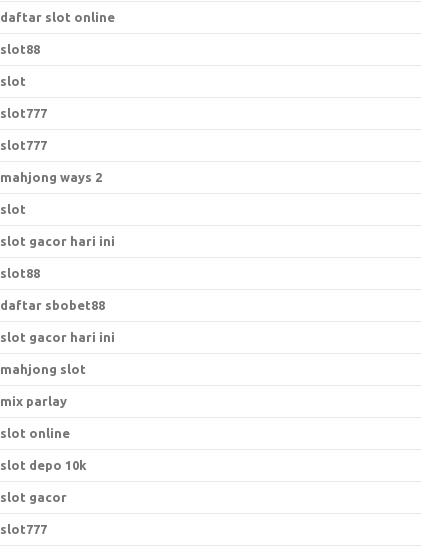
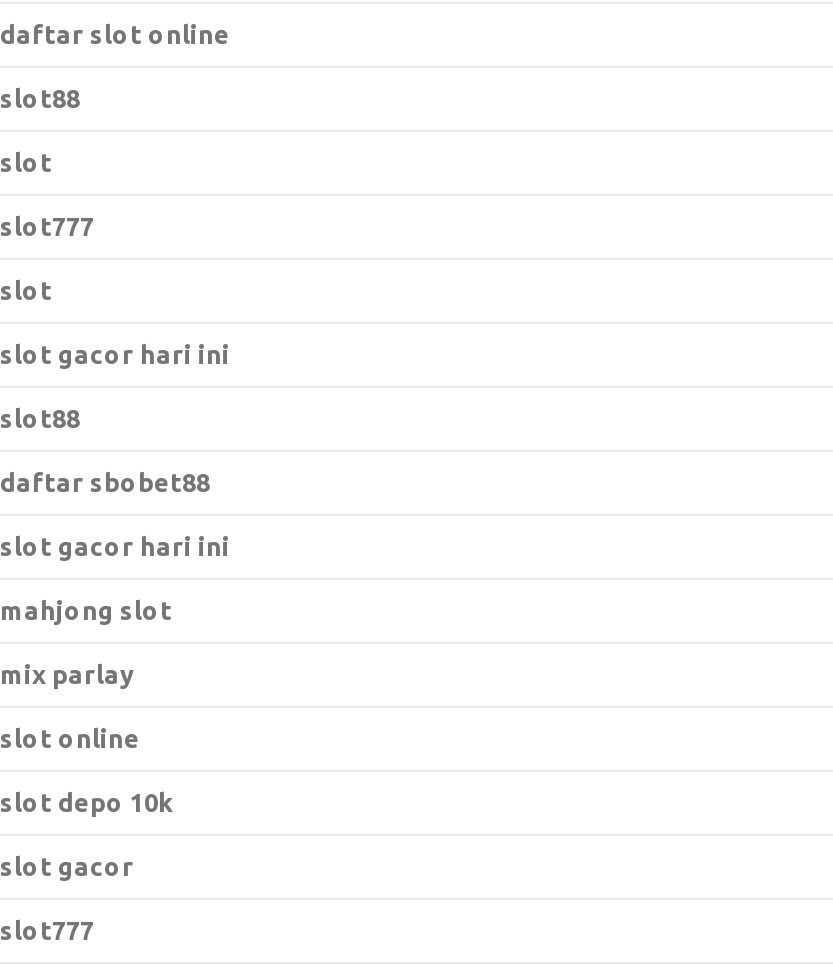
[0,138,102,184] slot777 | mahjong ways 2 -> none

